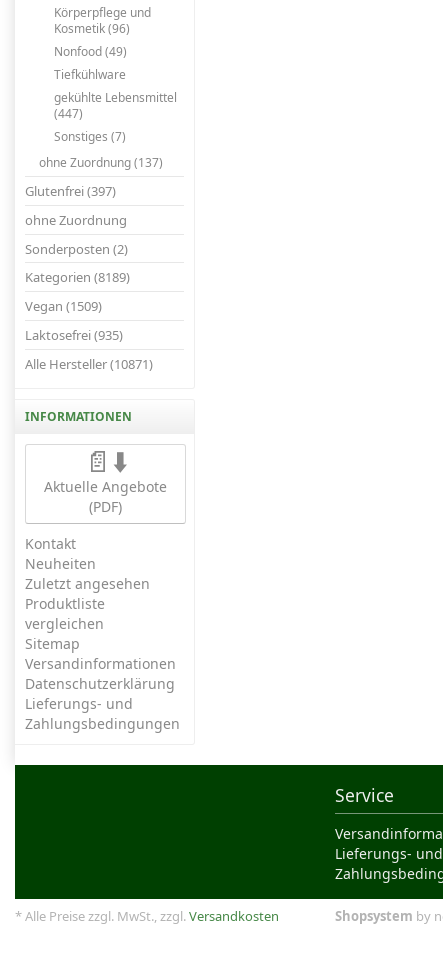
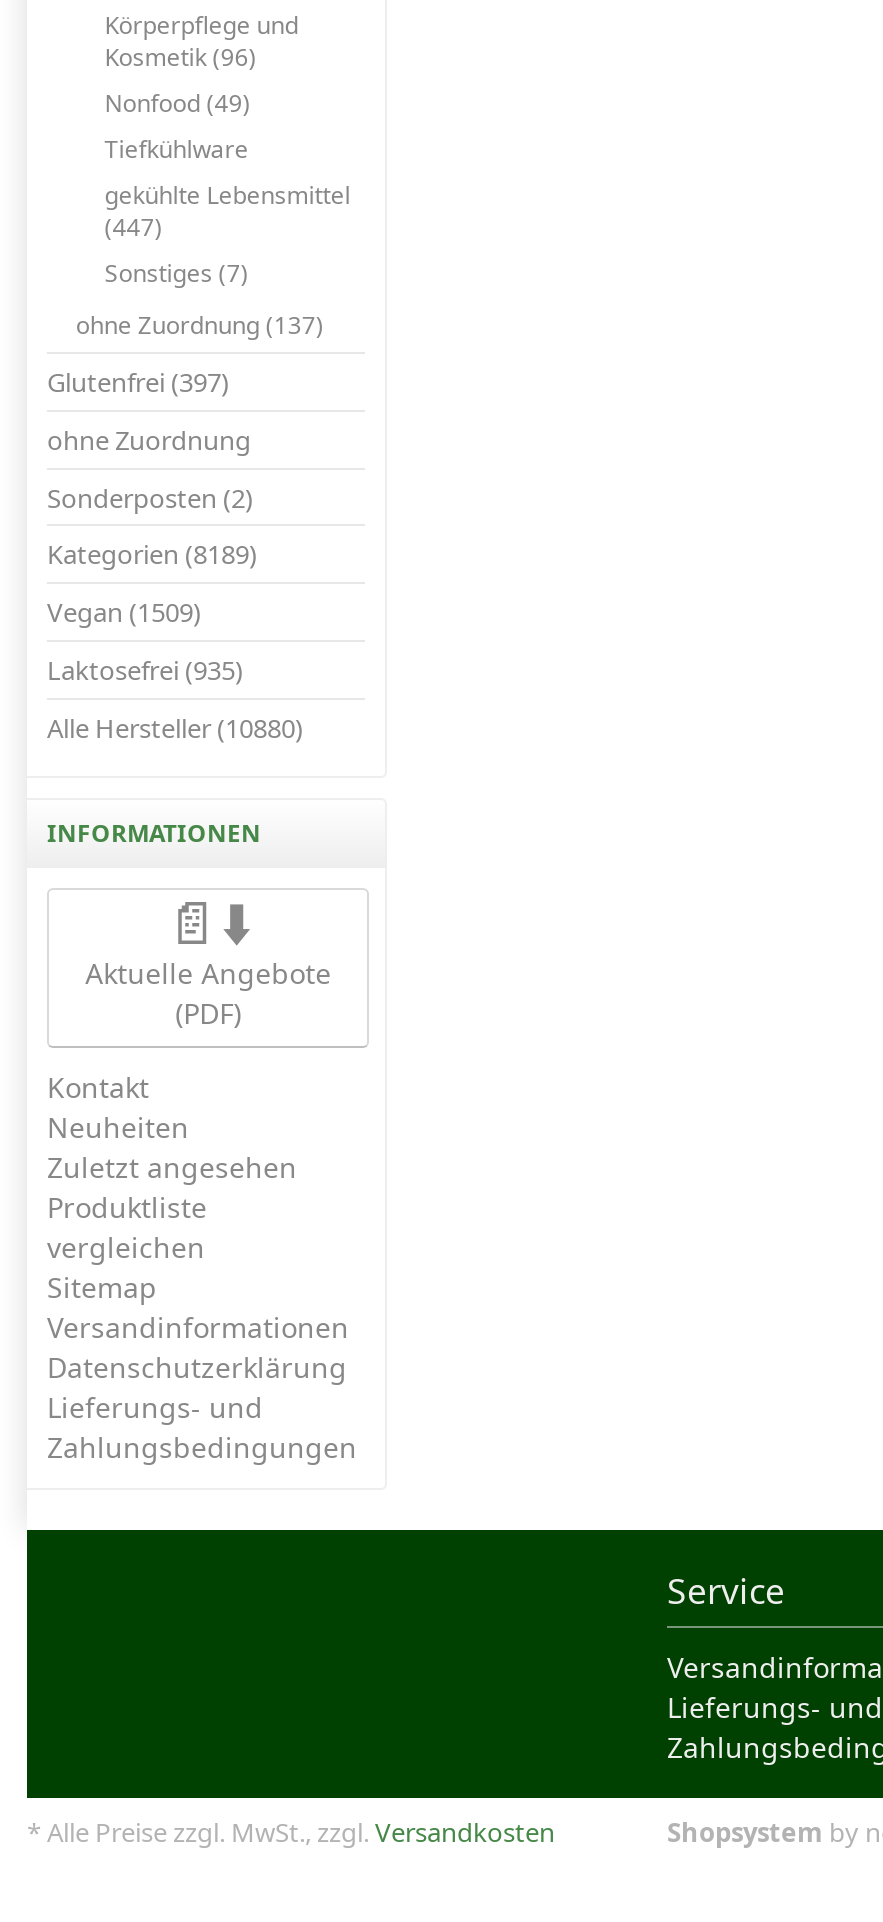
[25,355,153,373] Alle Hersteller (10871) -> [47,709,303,745] Alle Hersteller (10880)

